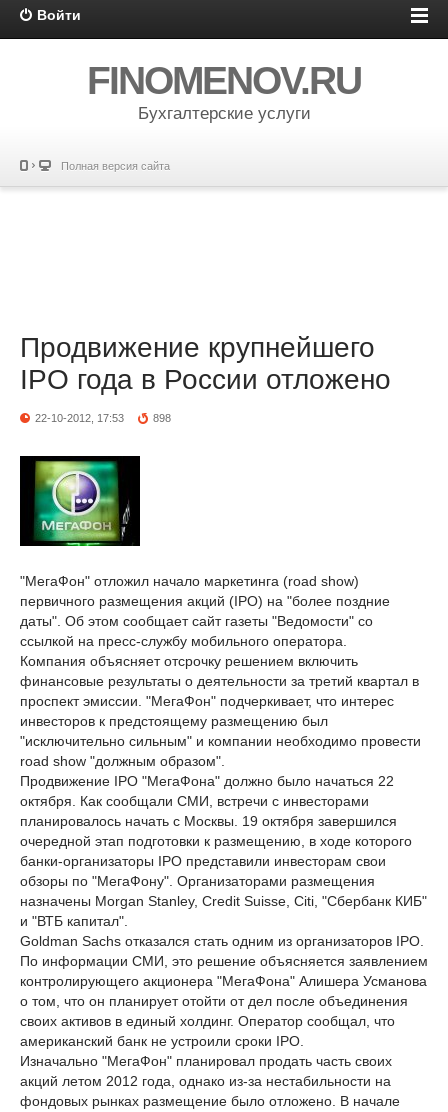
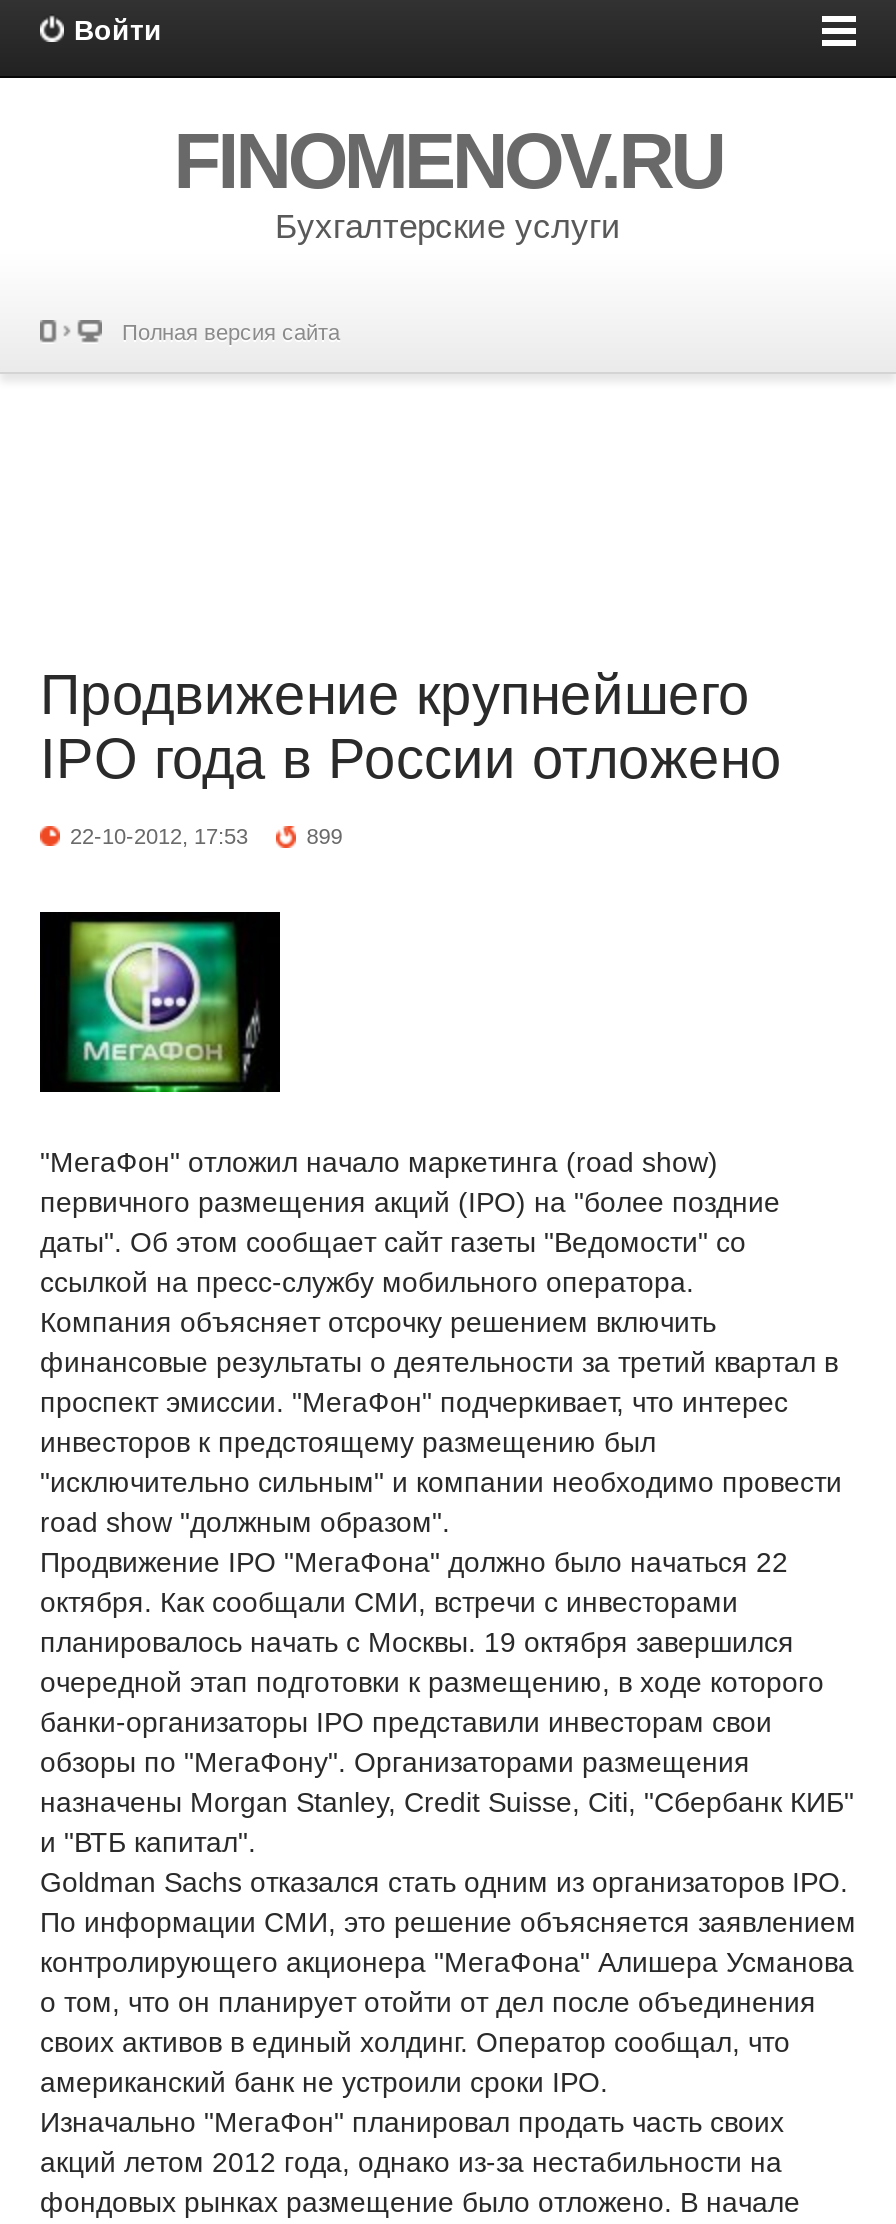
[153,412,171,424] 898 -> [306,824,342,848] 899

